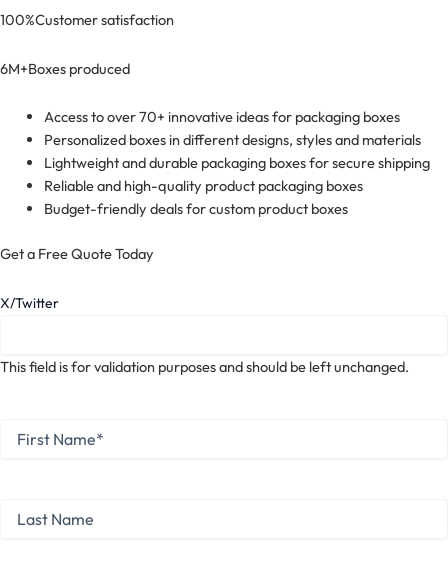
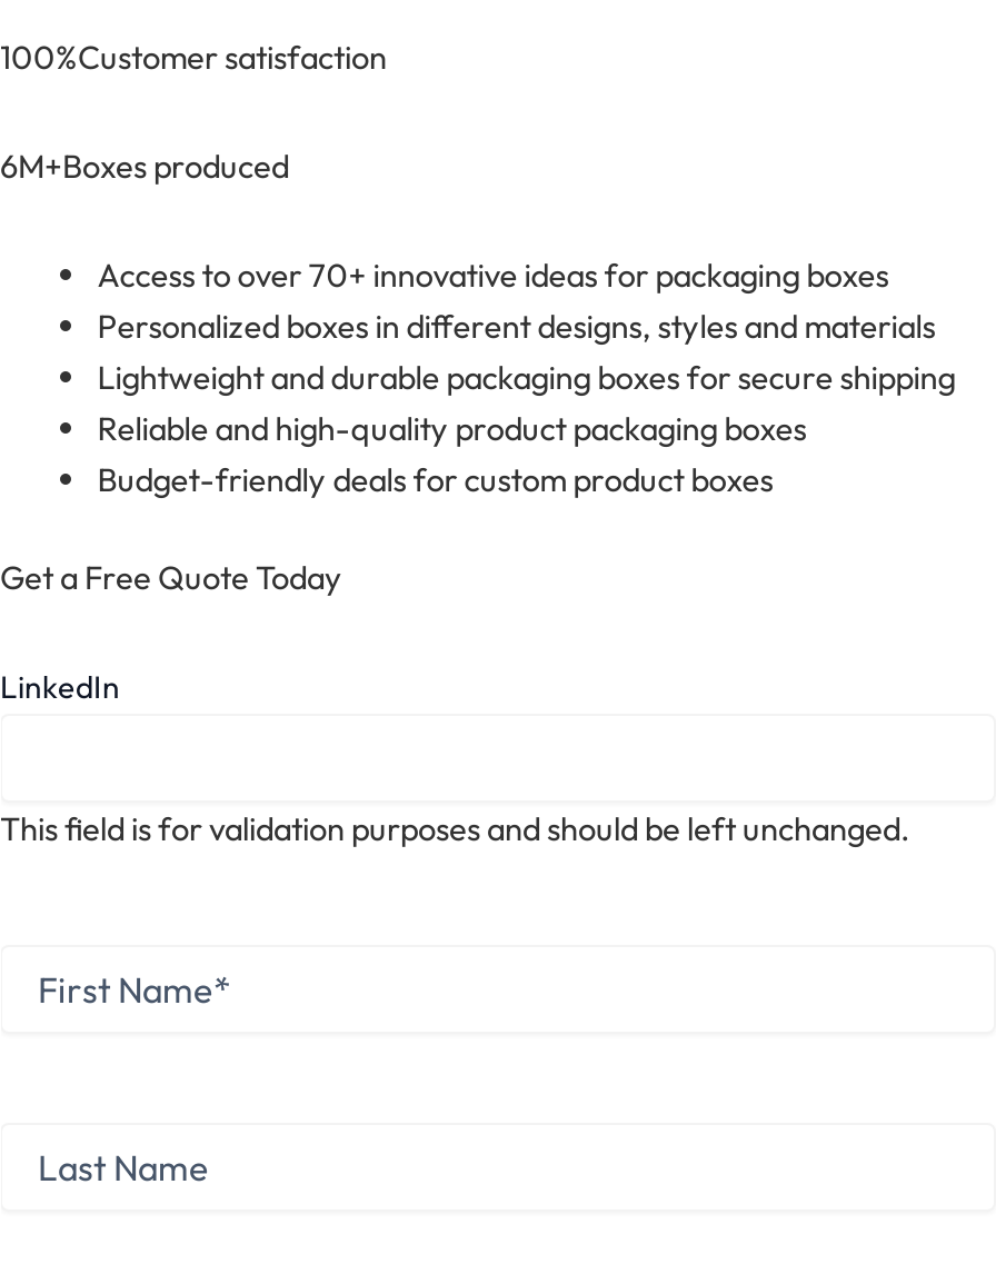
[0,294,59,312] X/Twitter -> [0,667,120,707] LinkedIn

